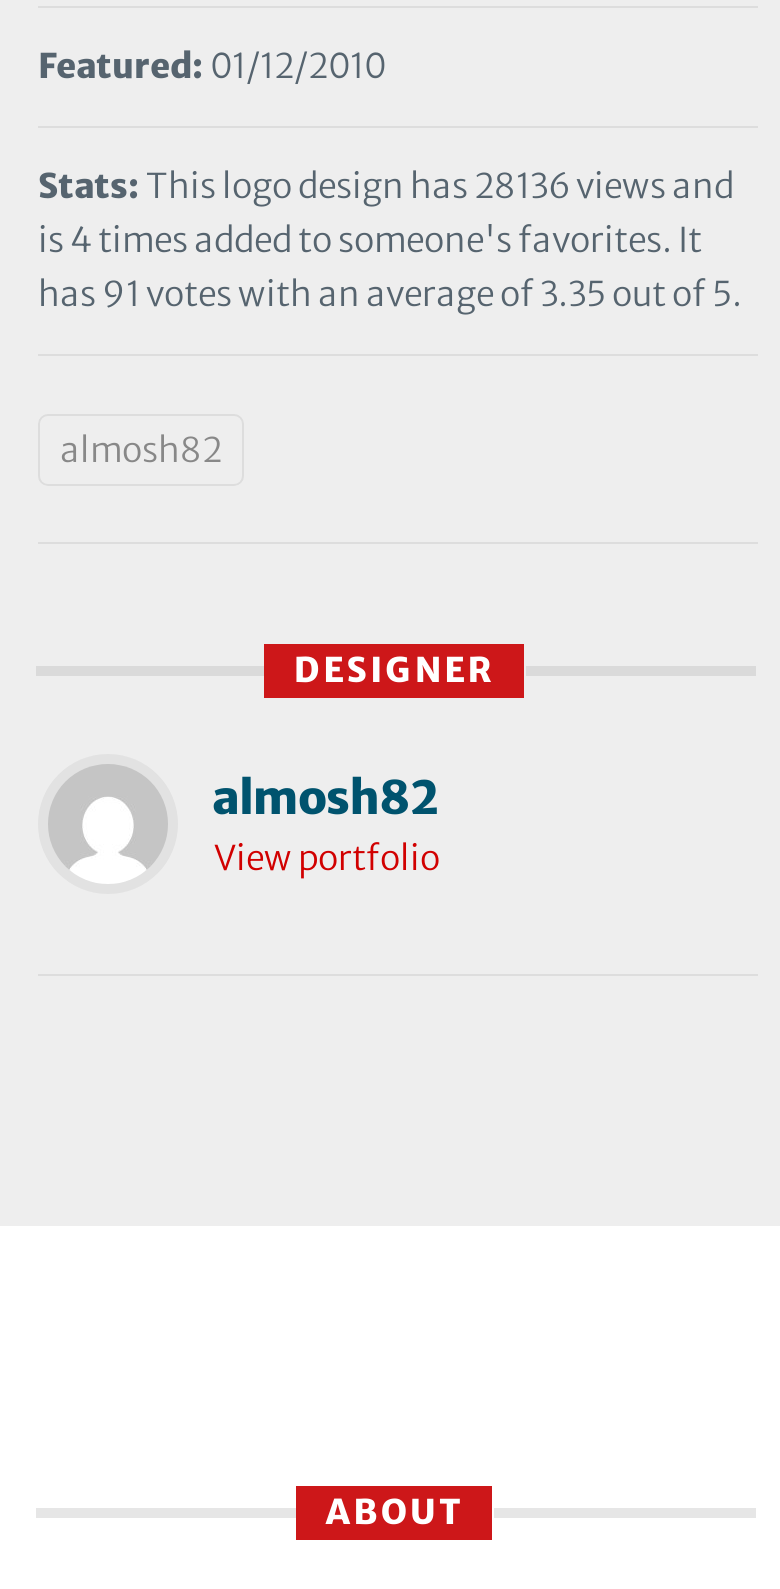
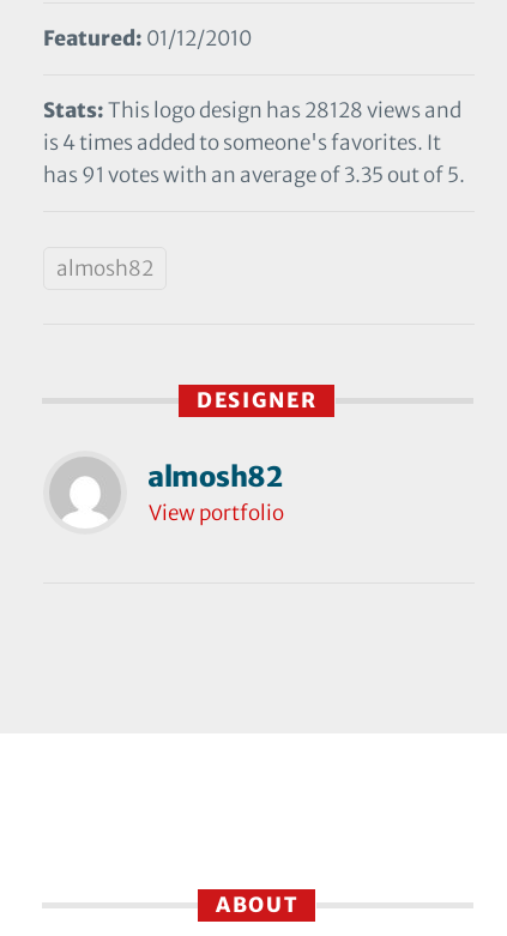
[38,164,734,208] Stats: This logo design has 28136 views and -> [43,97,461,123] Stats: This logo design has 28128 views and

